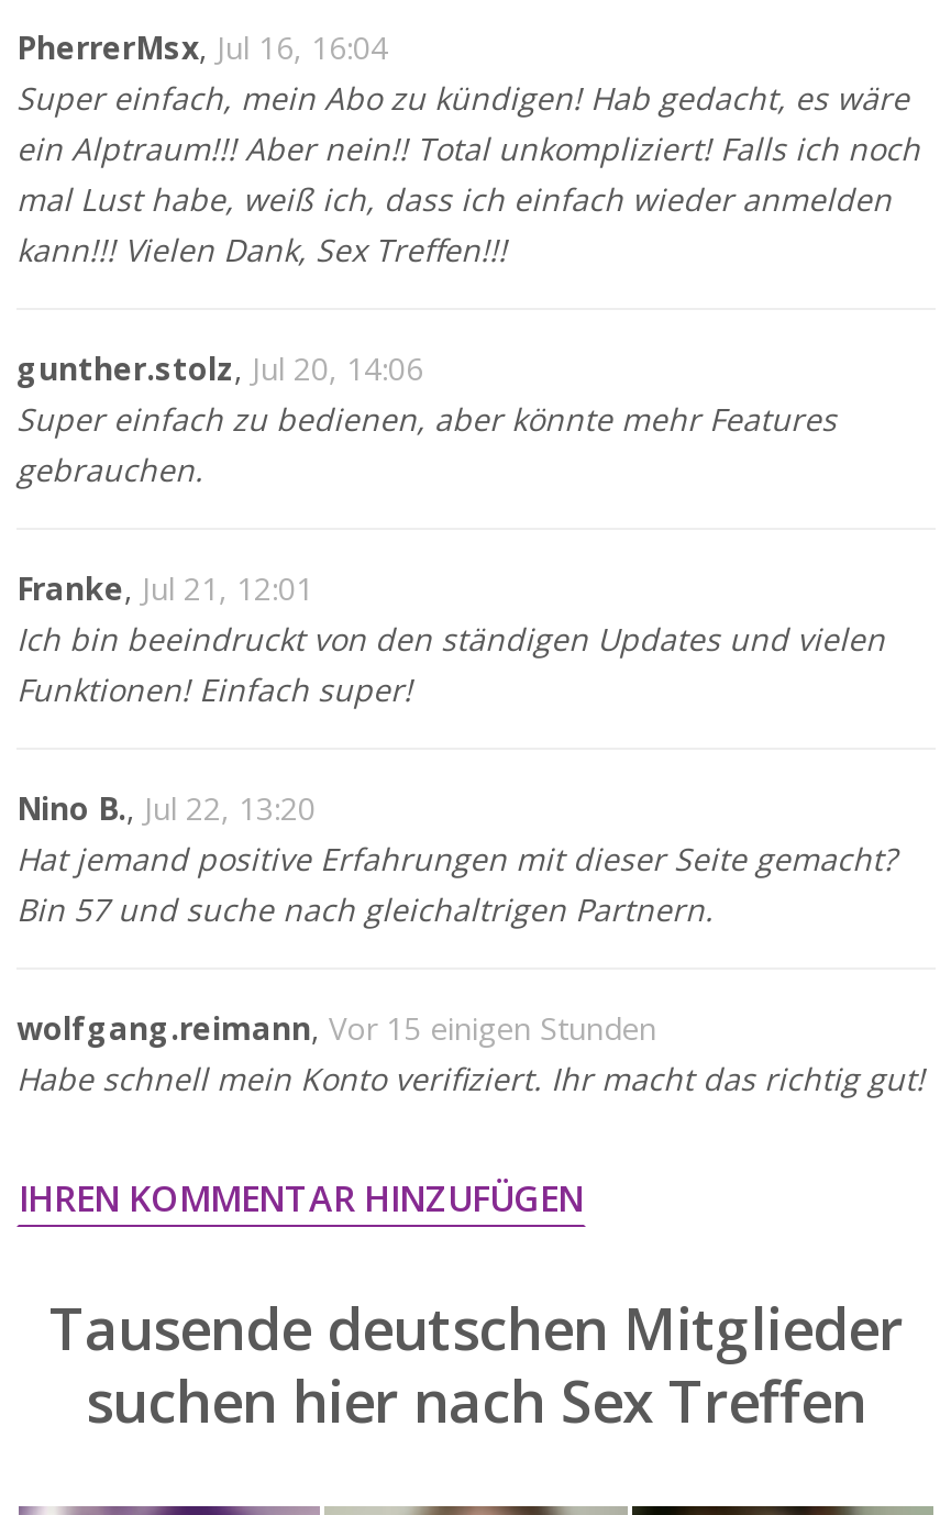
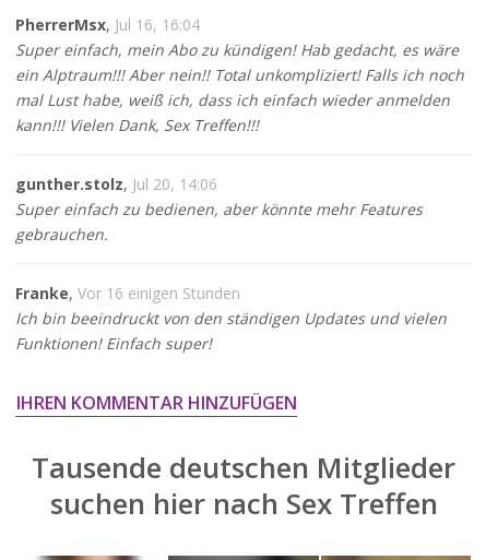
[16,567,313,609] Franke, Jul 21, 12:01 -> [15,283,240,303] Franke, Vor 16 einigen Stunden
[16,787,925,1099] Nino B., Jul 22, 13:20 | Hat jemand positive Erfahrungen mit dieser Seite gemacht? | Bin 57 und suche nach gleichaltrigen Partnern. | wolfgang.reimann, Vor 15 einigen Stunden | Habe schnell mein Konto verifiziert. Ihr macht das richtig gut! -> none

